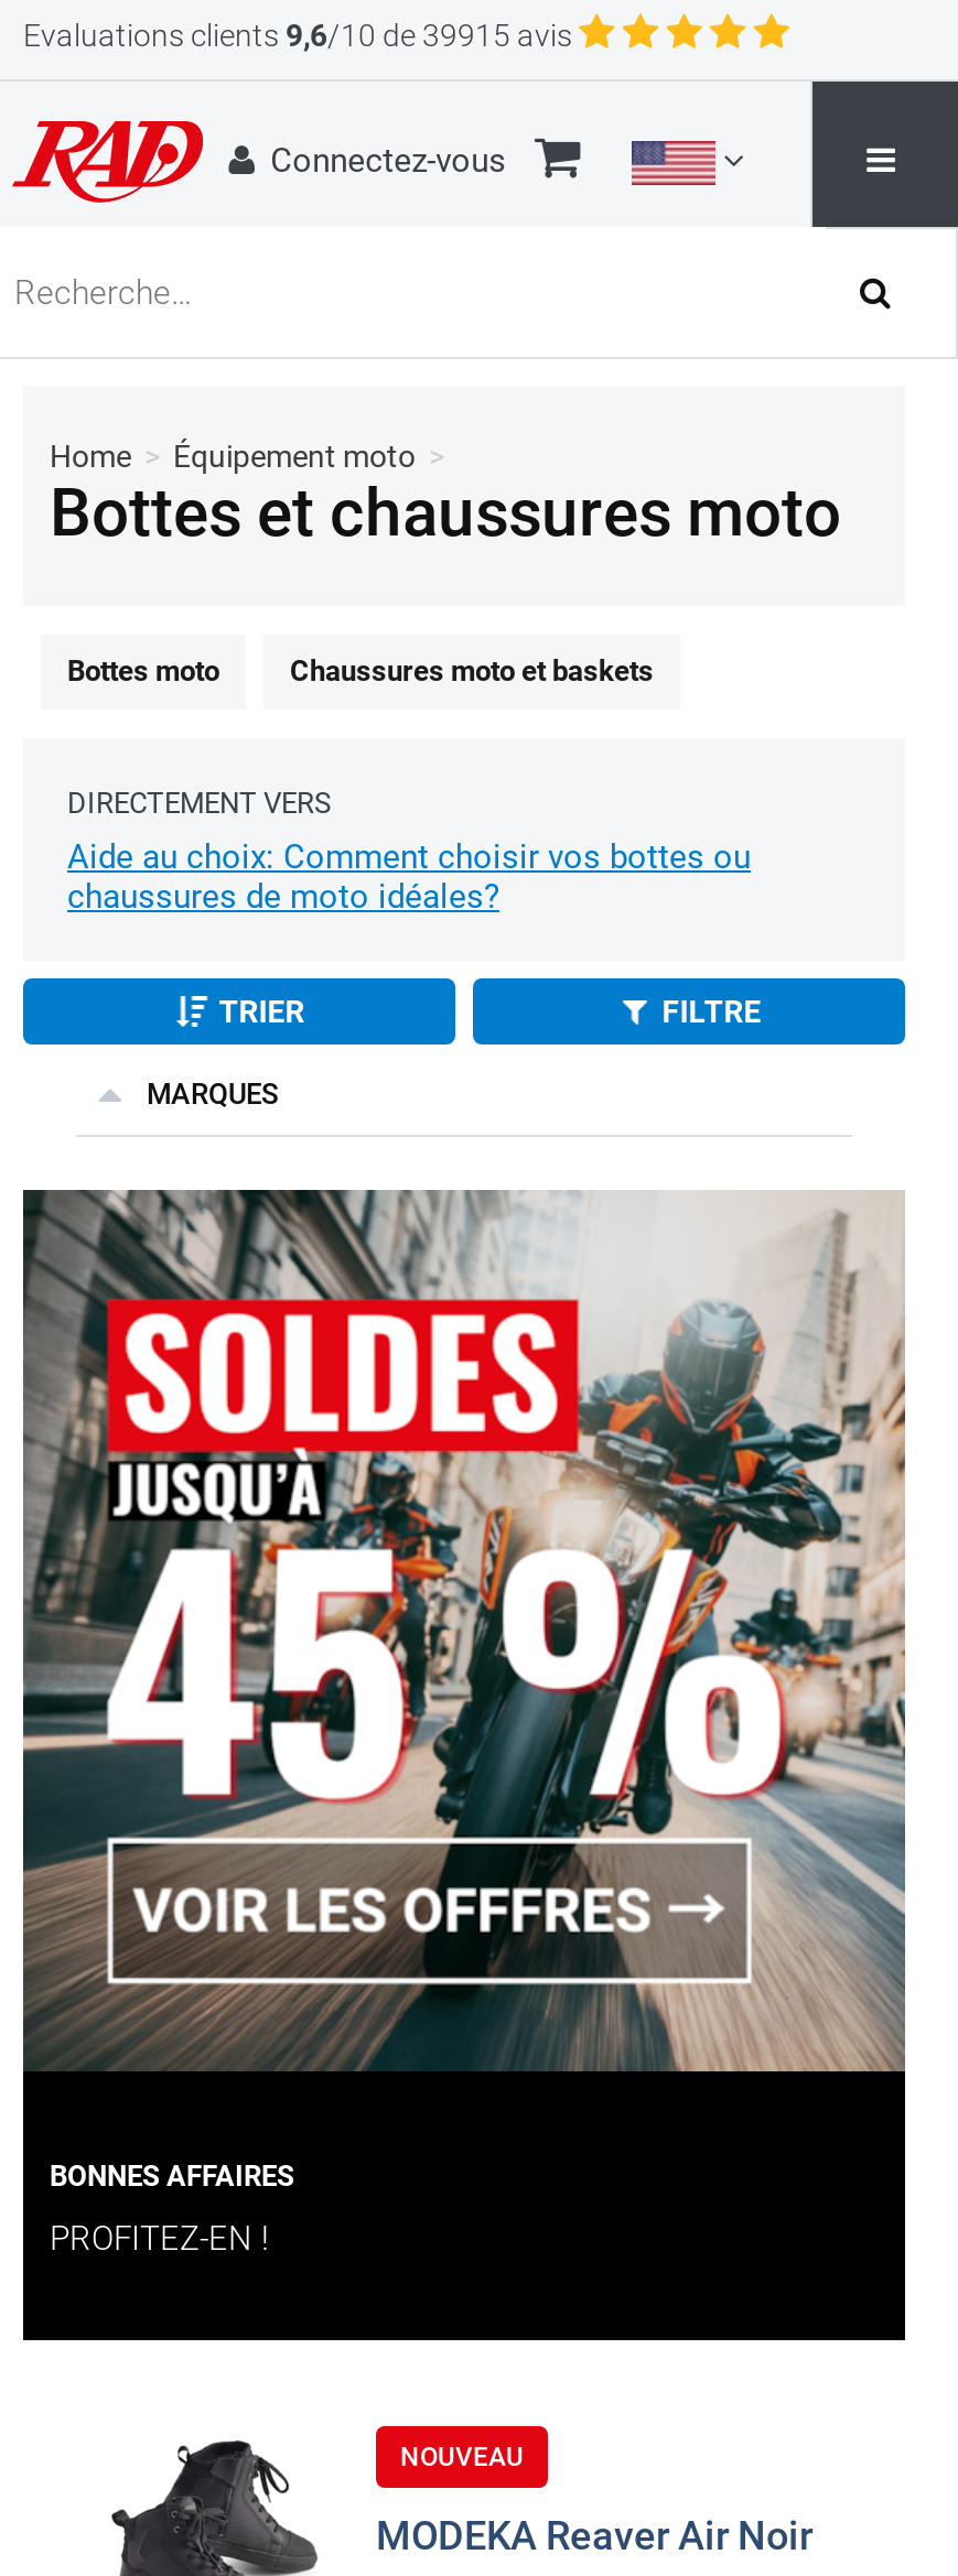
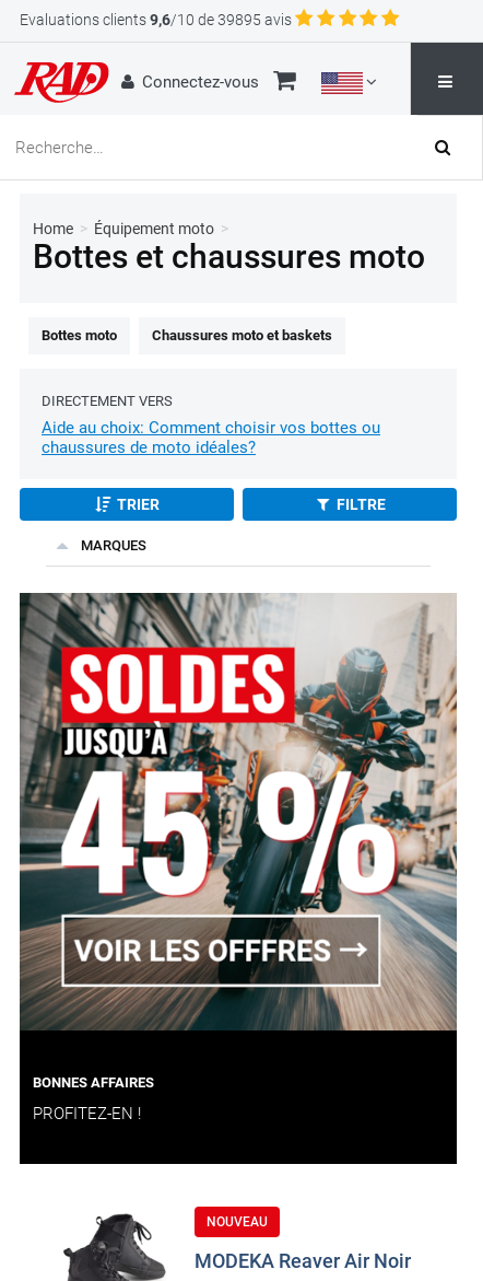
[23,18,572,53] Evaluations clients 9,6/10 de 39915 avis -> [20,11,292,28] Evaluations clients 9,6/10 de 39895 avis

